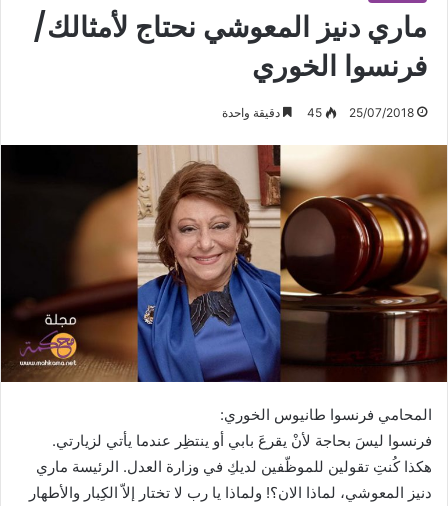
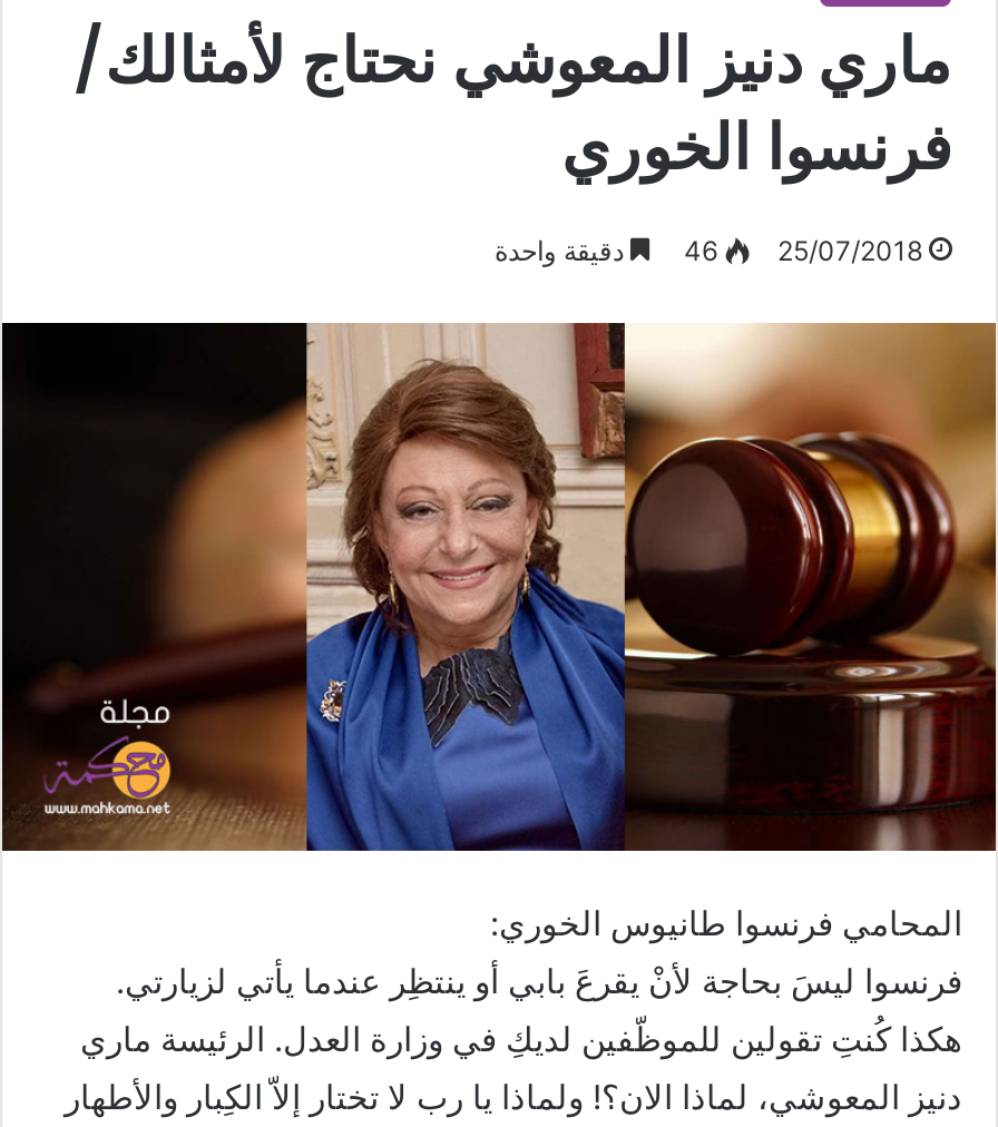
[222,105,414,120] 25/07/2018 45 دقيقة واحدة -> [495,234,922,267] 25/07/2018 46 دقيقة واحدة

